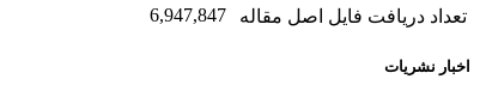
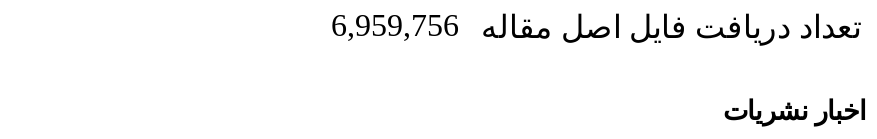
[150,4,467,26] تعداد دریافت فایل اصل مقاله 6,947,847 -> [331,7,861,43] تعداد دریافت فایل اصل مقاله 6,959,756

